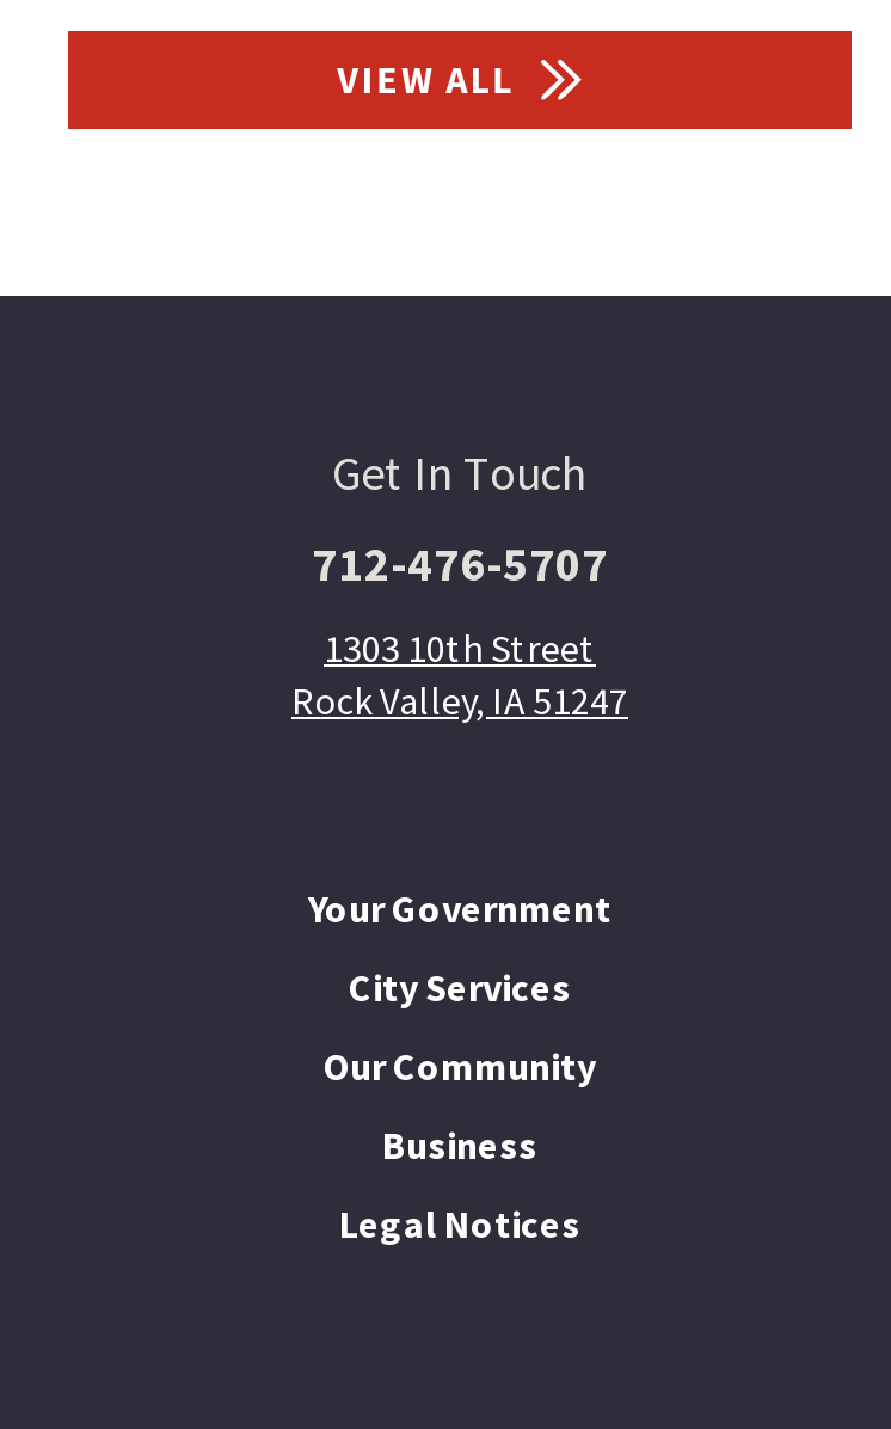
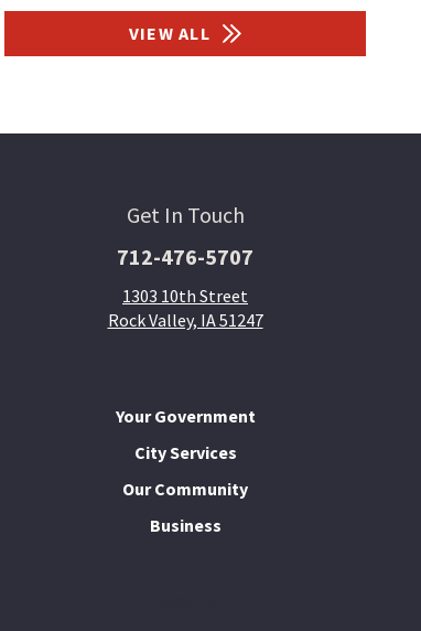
[339,1200,580,1247] Legal Notices -> none

